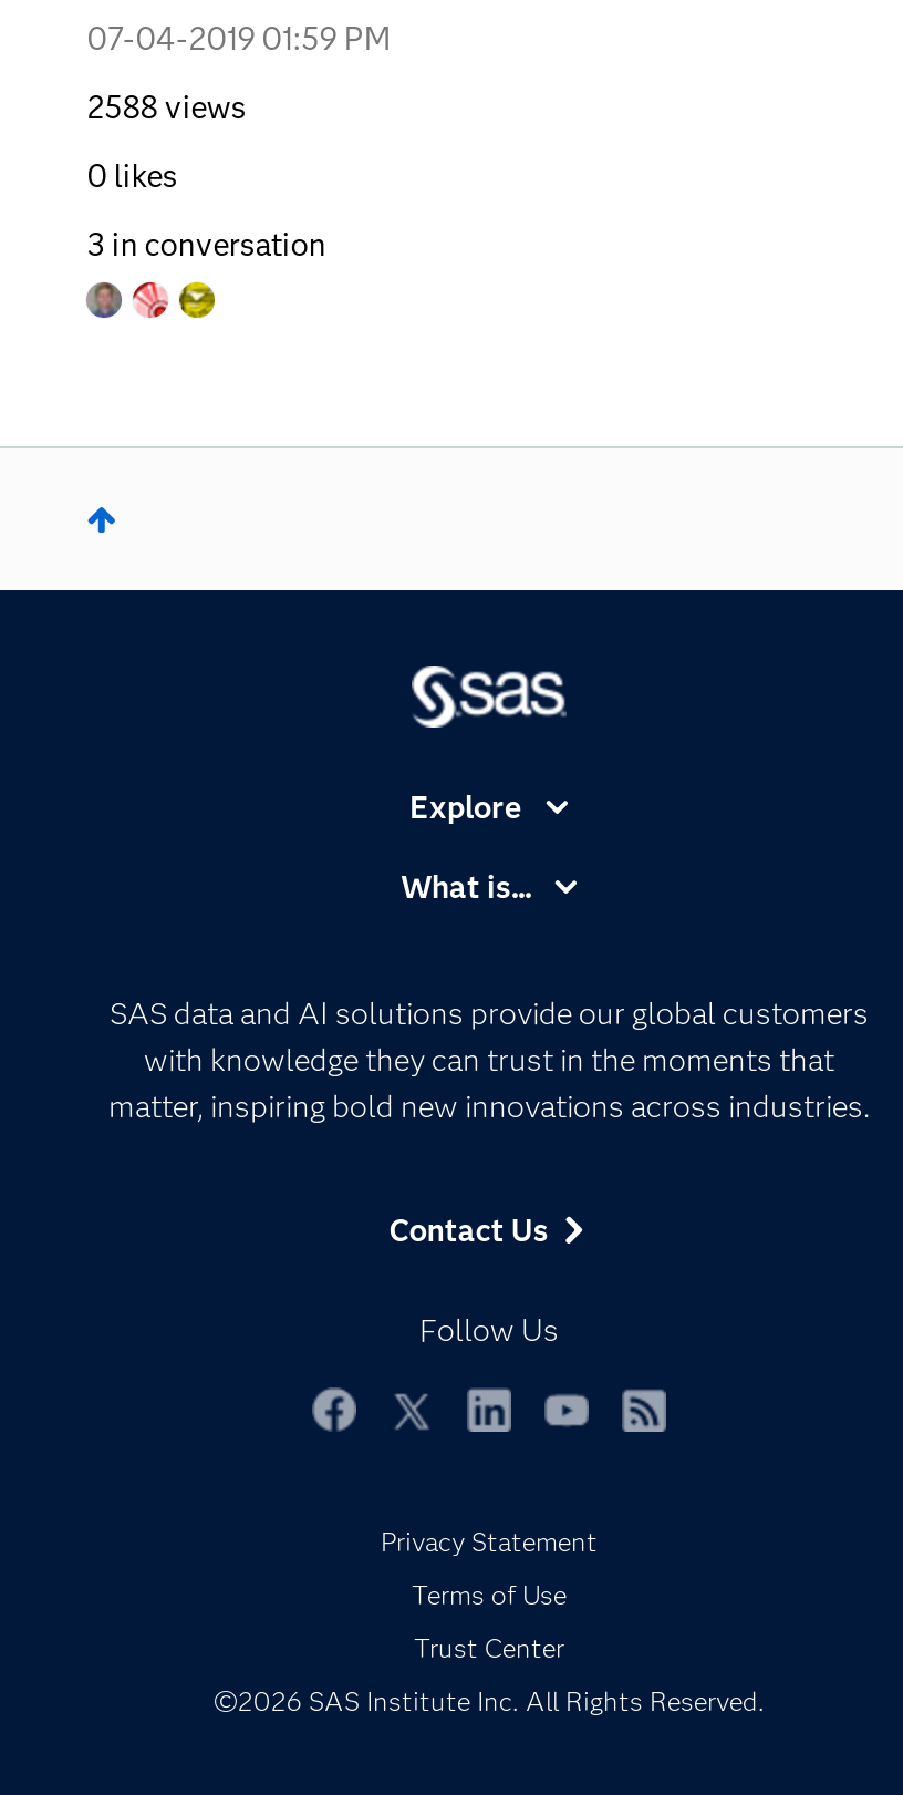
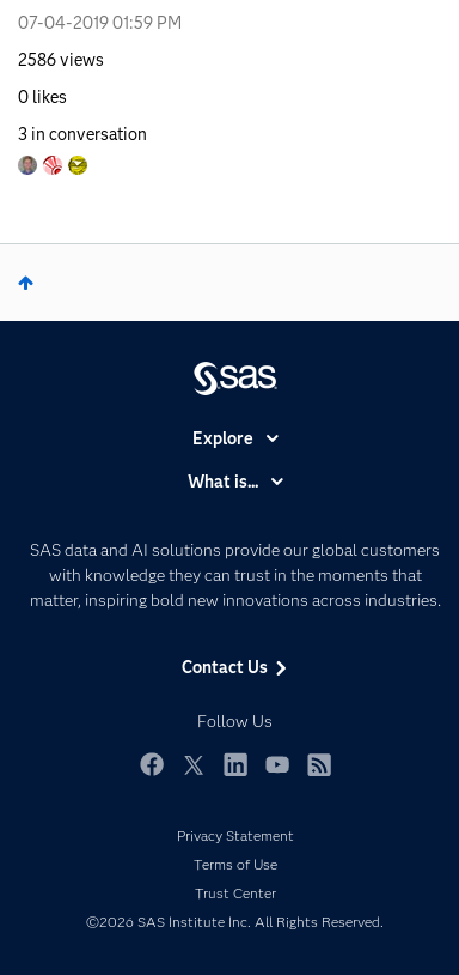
[87,88,247,128] 2588 views -> [18,49,104,71] 2586 views

